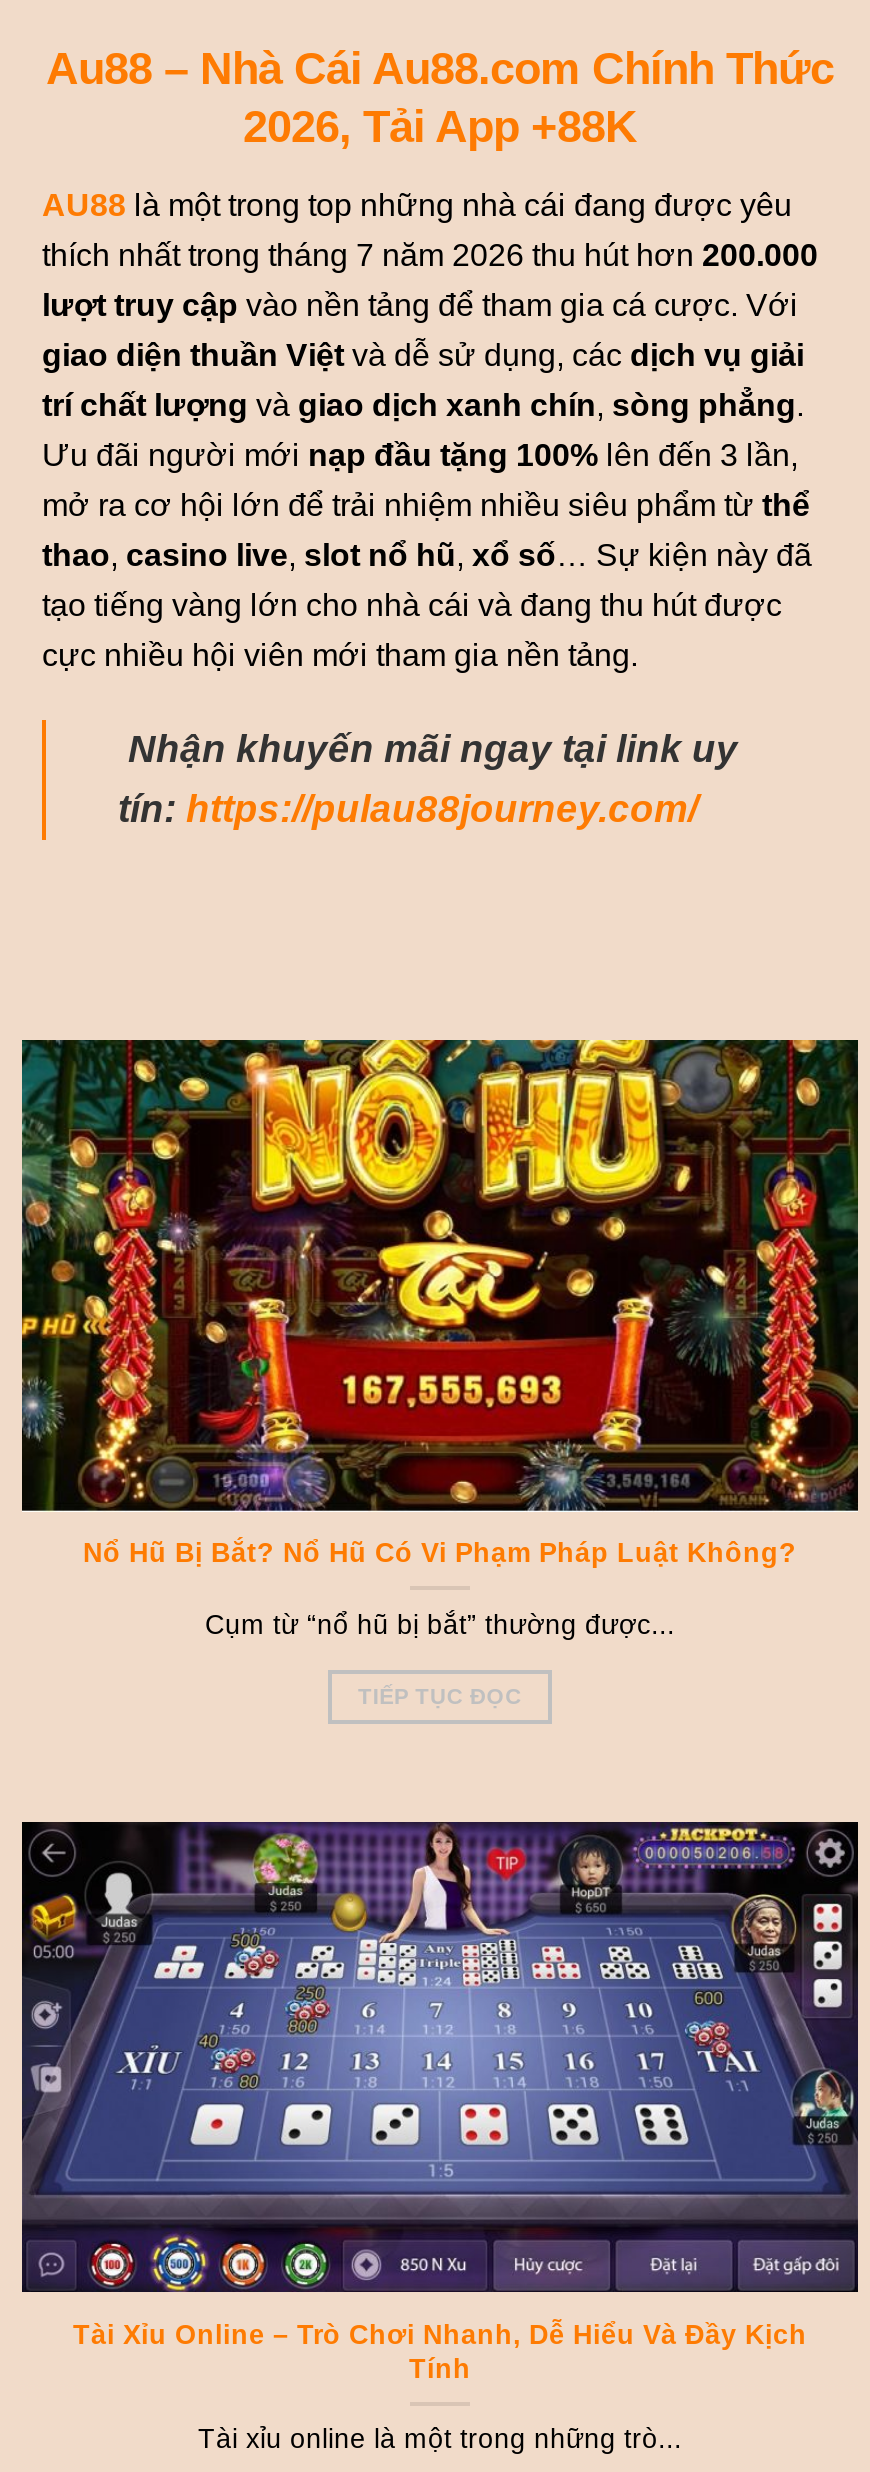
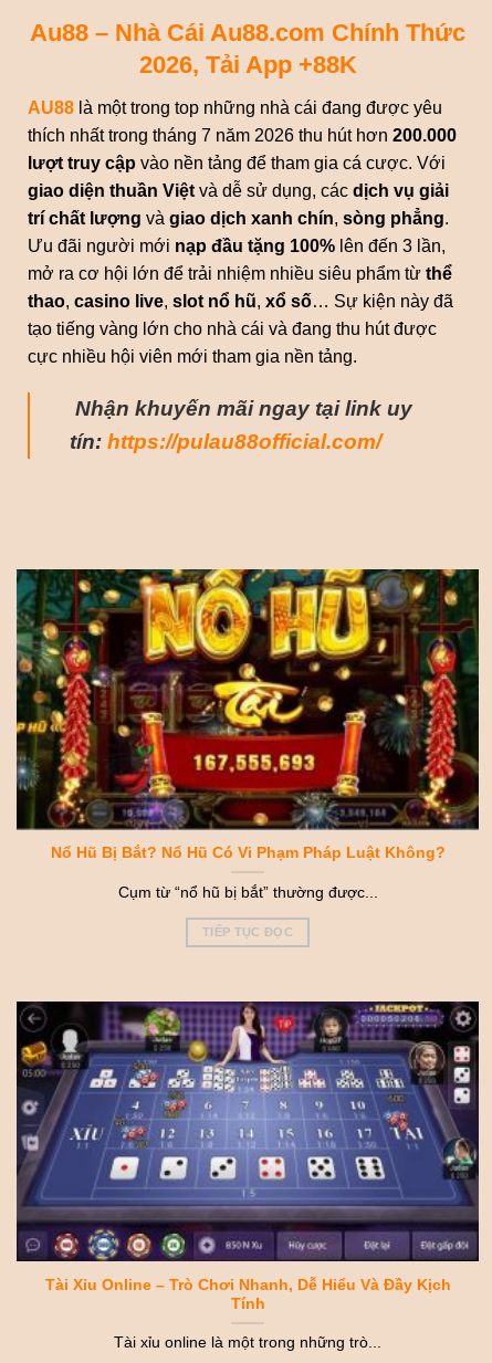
[118,789,698,831] tín: https://pulau88journey.com/ -> [70,431,381,454] tín: https://pulau88official.com/

